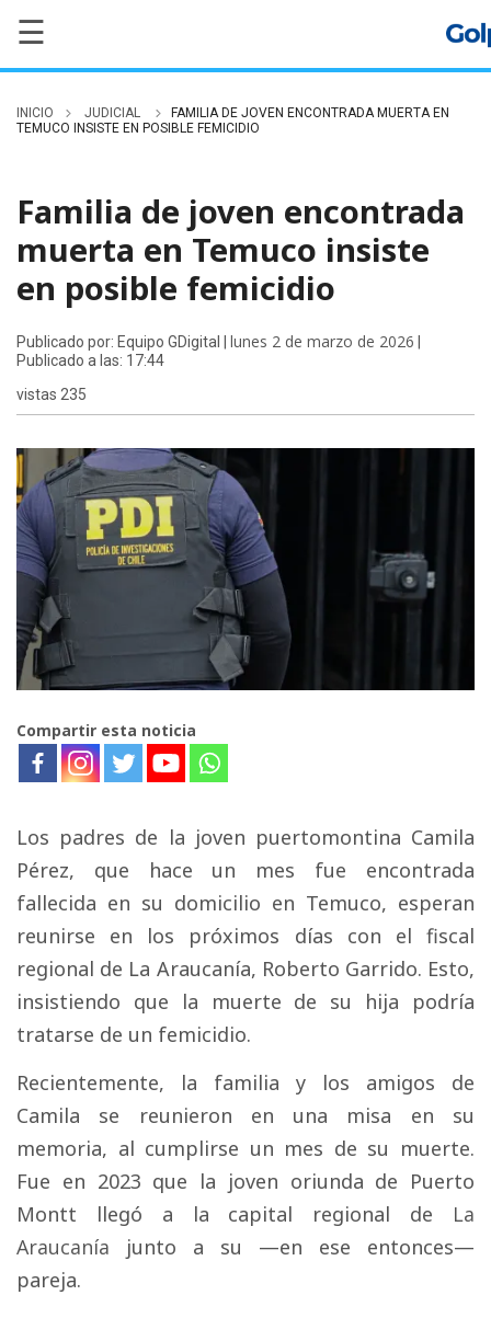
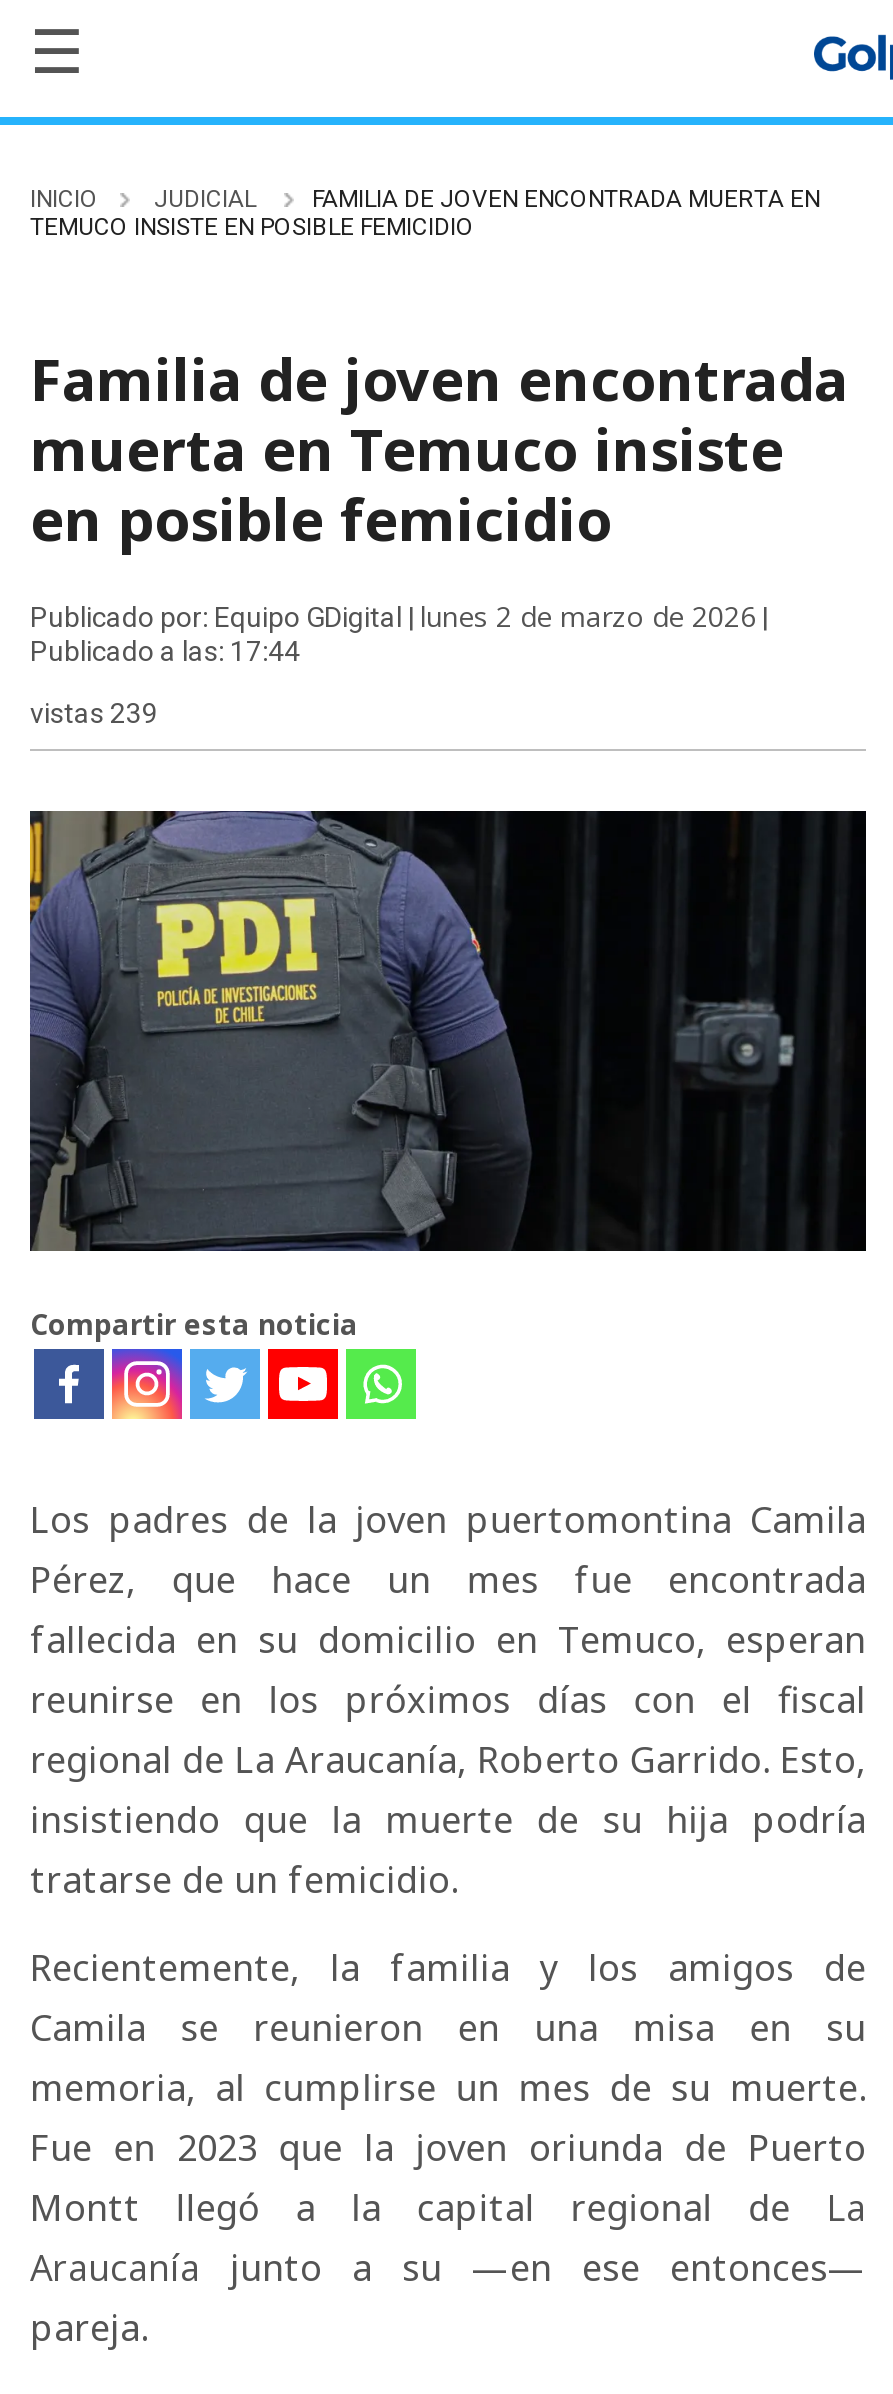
[16,386,87,403] vistas 235 -> [30,697,158,729] vistas 239

